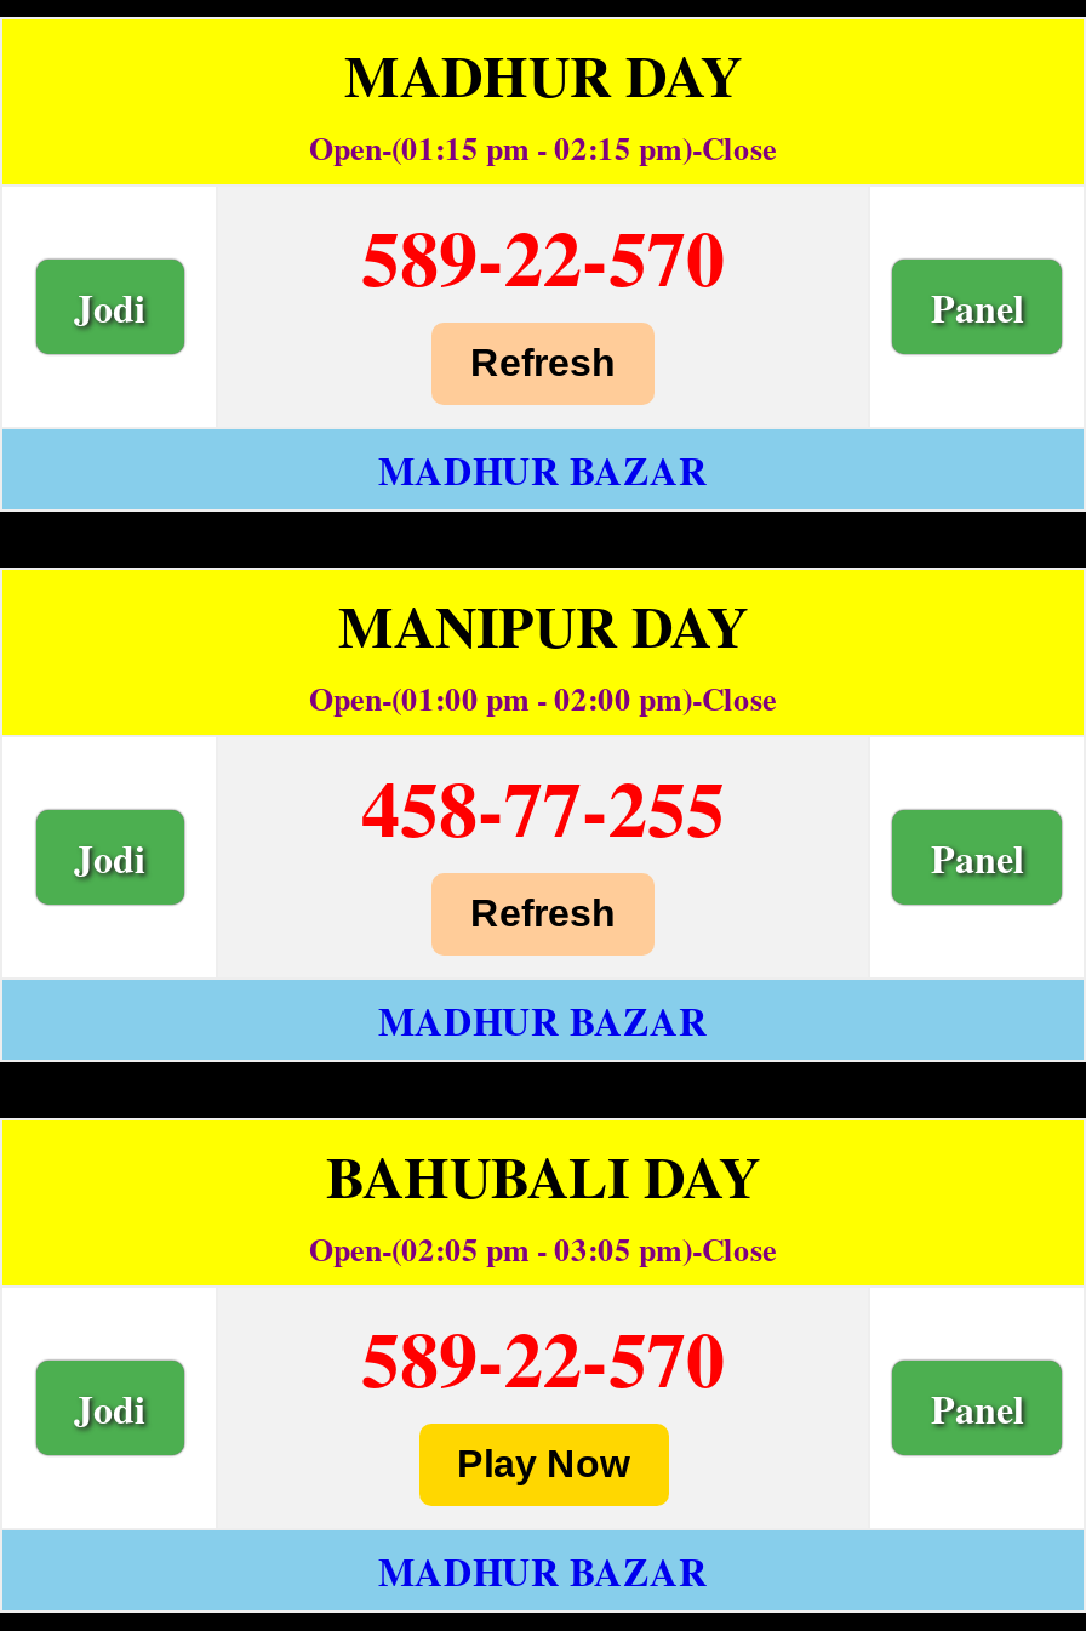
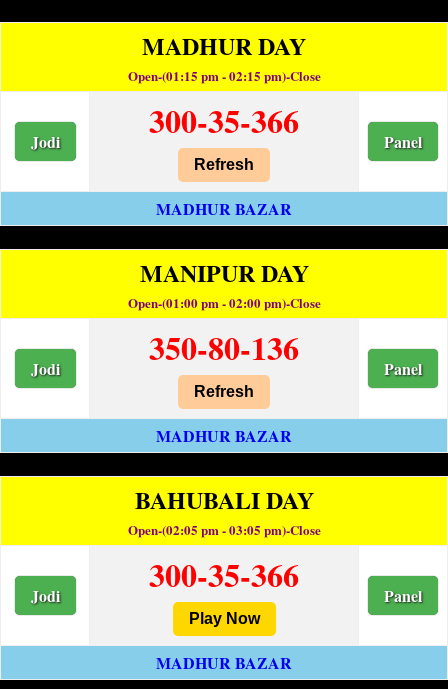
[361,198,725,312] 589-22-570 -> [149,97,299,144] 300-35-366
[361,749,725,863] 458-77-255 -> [149,324,299,371] 350-80-136
[361,1299,725,1413] 589-22-570 -> [149,551,299,598] 300-35-366

